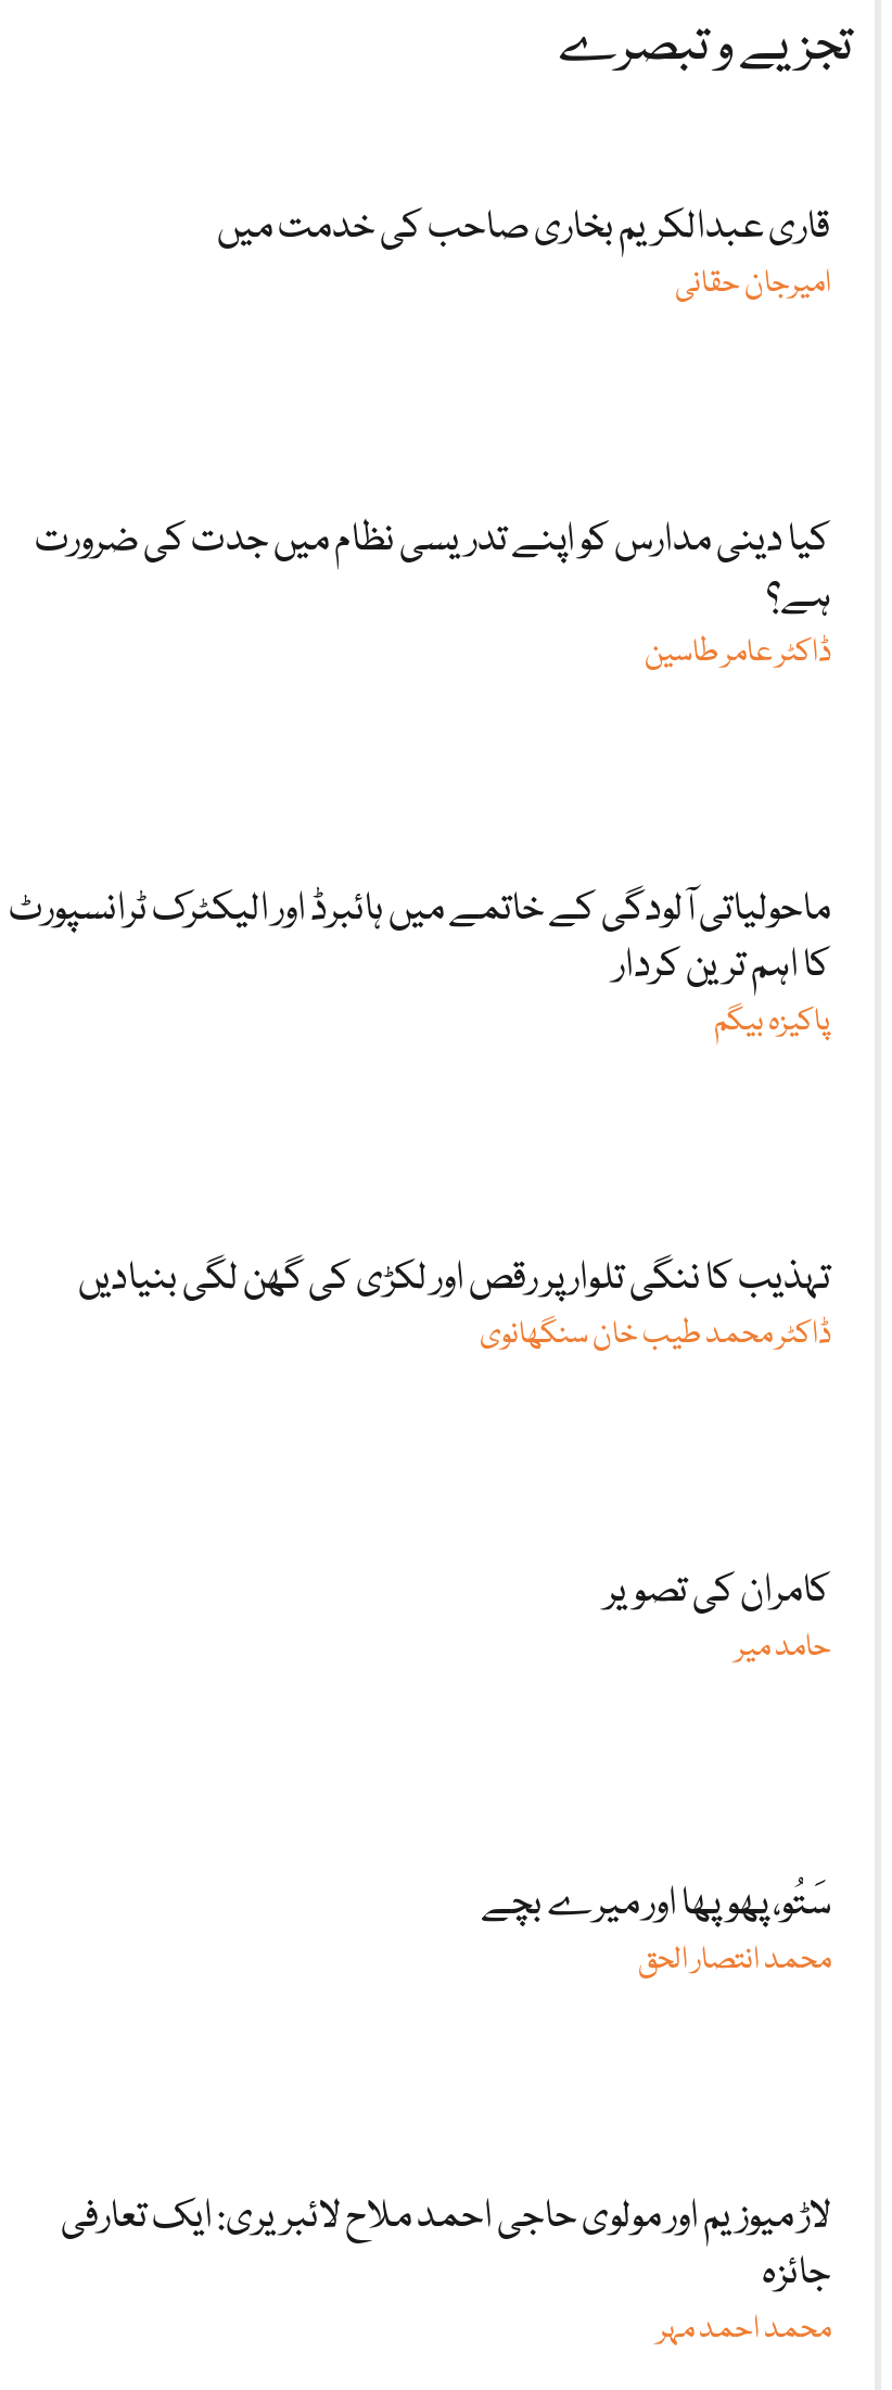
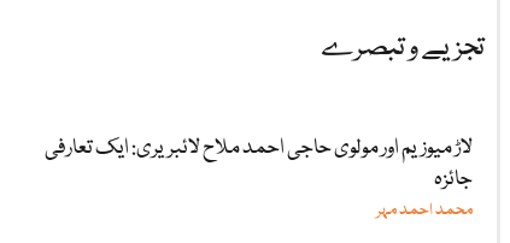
[217,200,831,308] قاری عبدالکریم بخاری صاحب کی خدمت میں | امیرجان حقانی -> none
[35,513,831,678] کیا دینی مدارس کو اپنے تدریسی نظام میں جدت کی ضرورت | ہے؟ | ڈاکٹر عامر طاسین -> none
[9,882,831,1047] ماحولیاتی آلودگی کے خاتمے میں ہائبرڈ اور الیکٹرک ٹرانسپورٹ | کا اہم ترین کردار | پاکیزہ بیگم -> none
[78,1251,831,1360] تہذیب کا ننگی تلوار پر رقص اور لکڑی کی گھن لگی بنیادیں | ڈاکٹر محمد طیب خان سنگھانوی -> none
[606,1564,831,1672] کامران کی تصویر | حامد میر -> none
[482,1876,831,1985] سَتُو، پھوپھا اور میرے بچے | محمد انتصار الحق -> none

